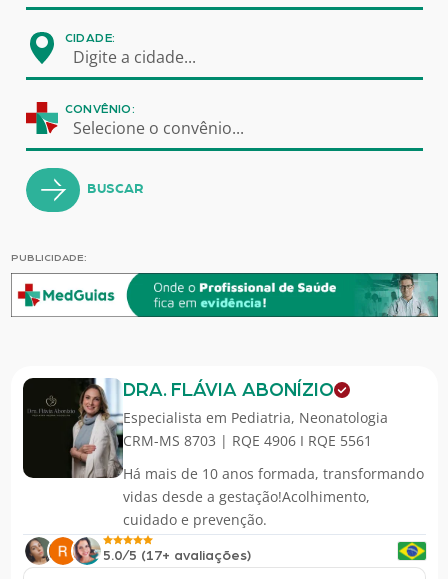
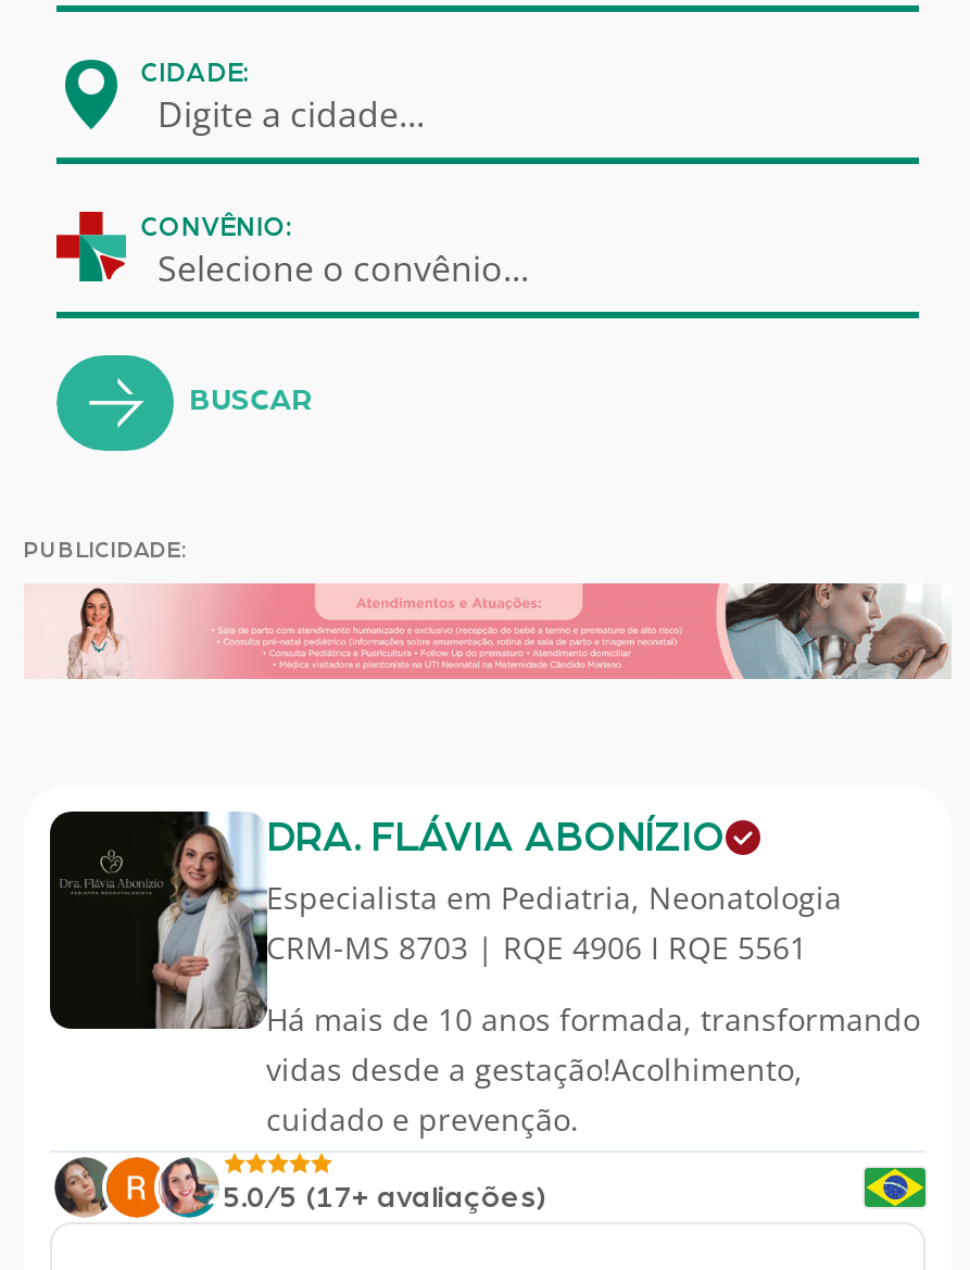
[11,272,439,318] [image] -> [39,581,952,681] [image]

